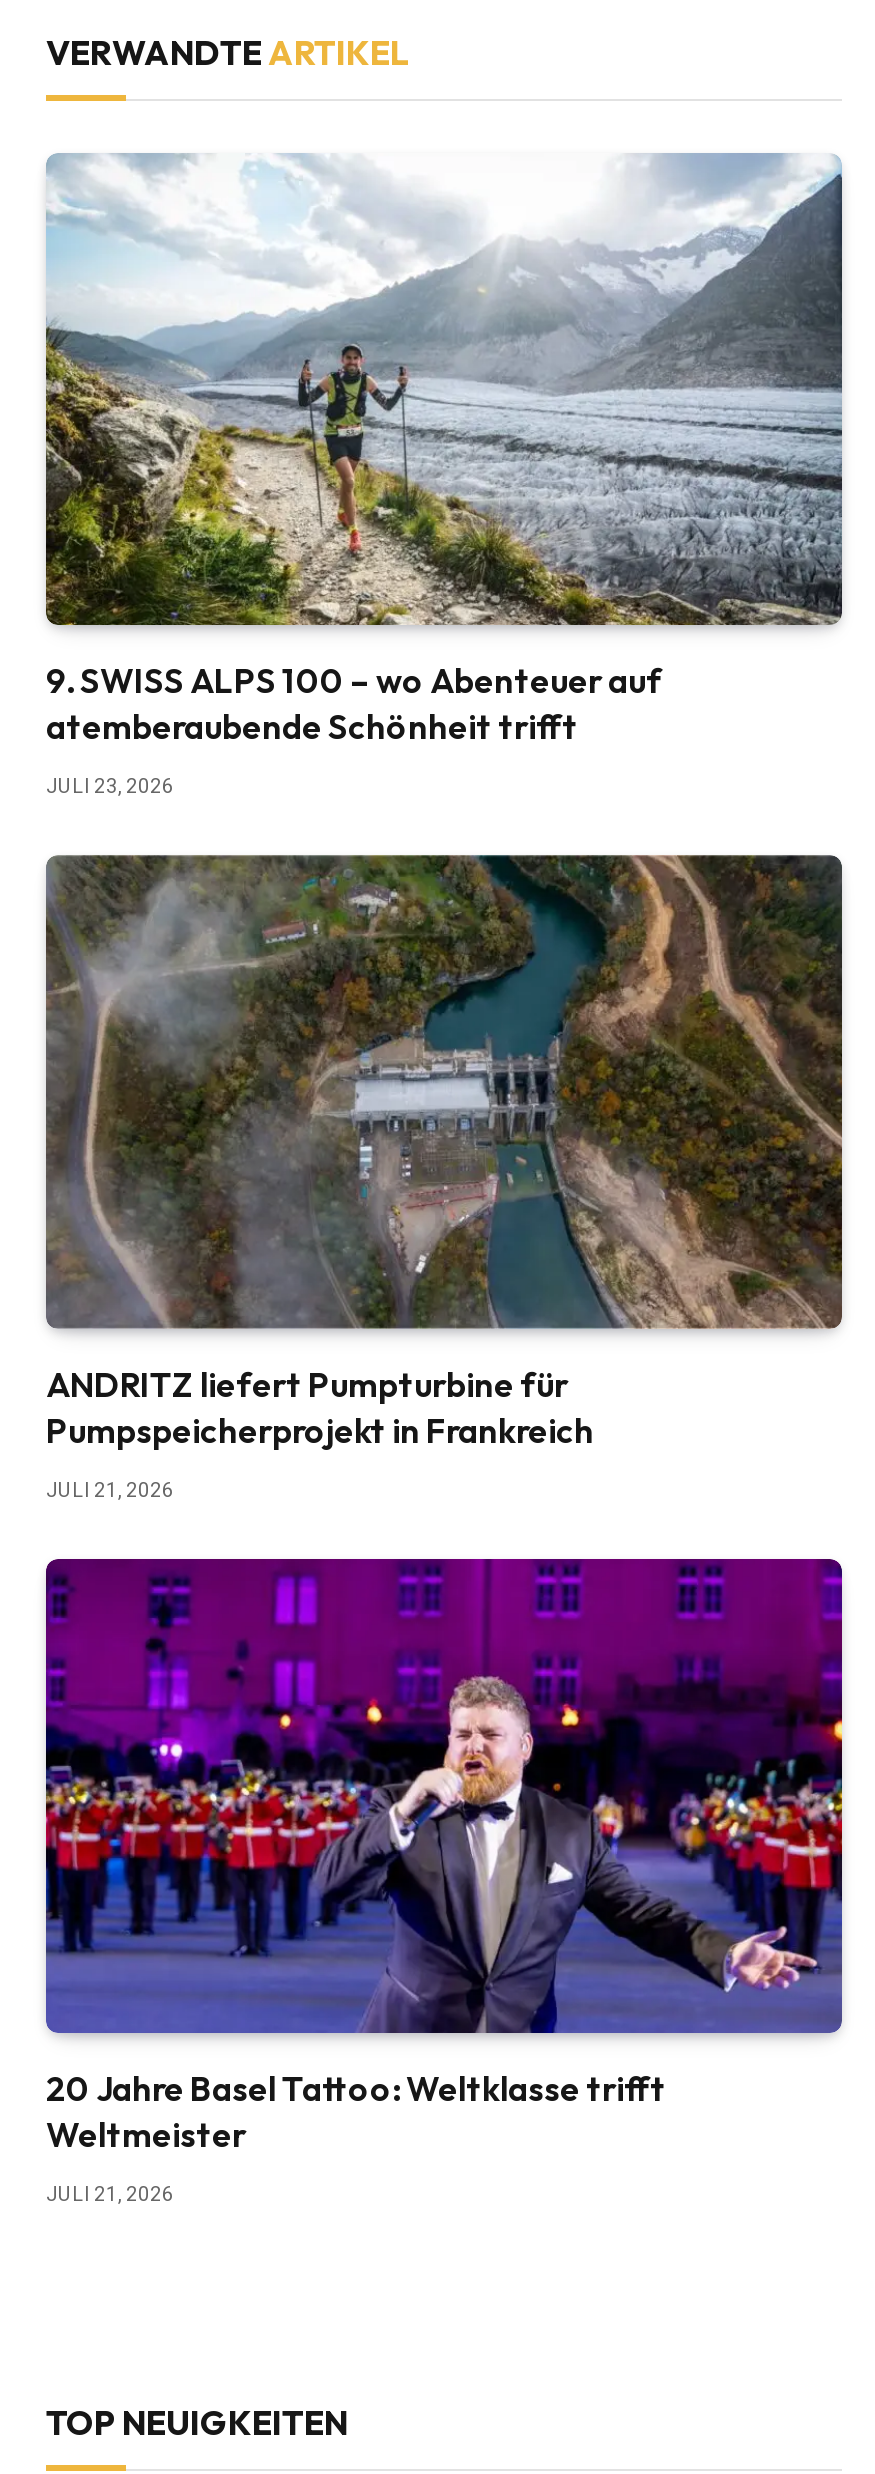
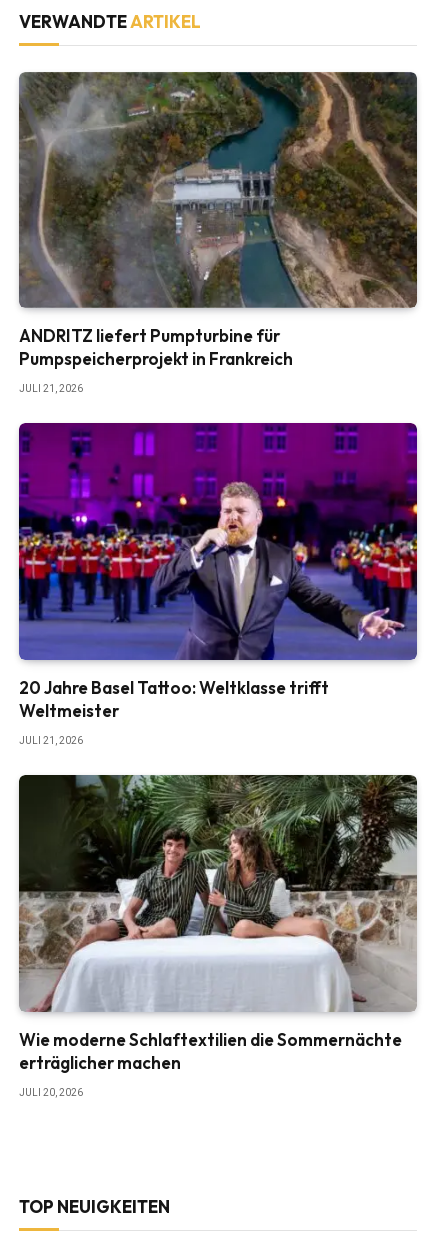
[46,153,844,798] [image] | 9. SWISS ALPS 100 – wo Abenteuer auf | atemberaubende Schönheit trifft | JULI 23, 2026 -> none
moved [42,851,846,2205] -> [17,69,419,746]: [image] | ANDRITZ liefert Pumpturbine für | Pumpspeicherprojekt in Frankreich | JULI 21, 2026 | 20 Jahre Basel Tattoo: Weltklasse trifft | Weltmeister | JULI 21, 2026
none -> [18,774,418,1098] [image] | Wie moderne Schlaftextilien die Sommernächte | erträglicher machen | JULI 20, 2026

